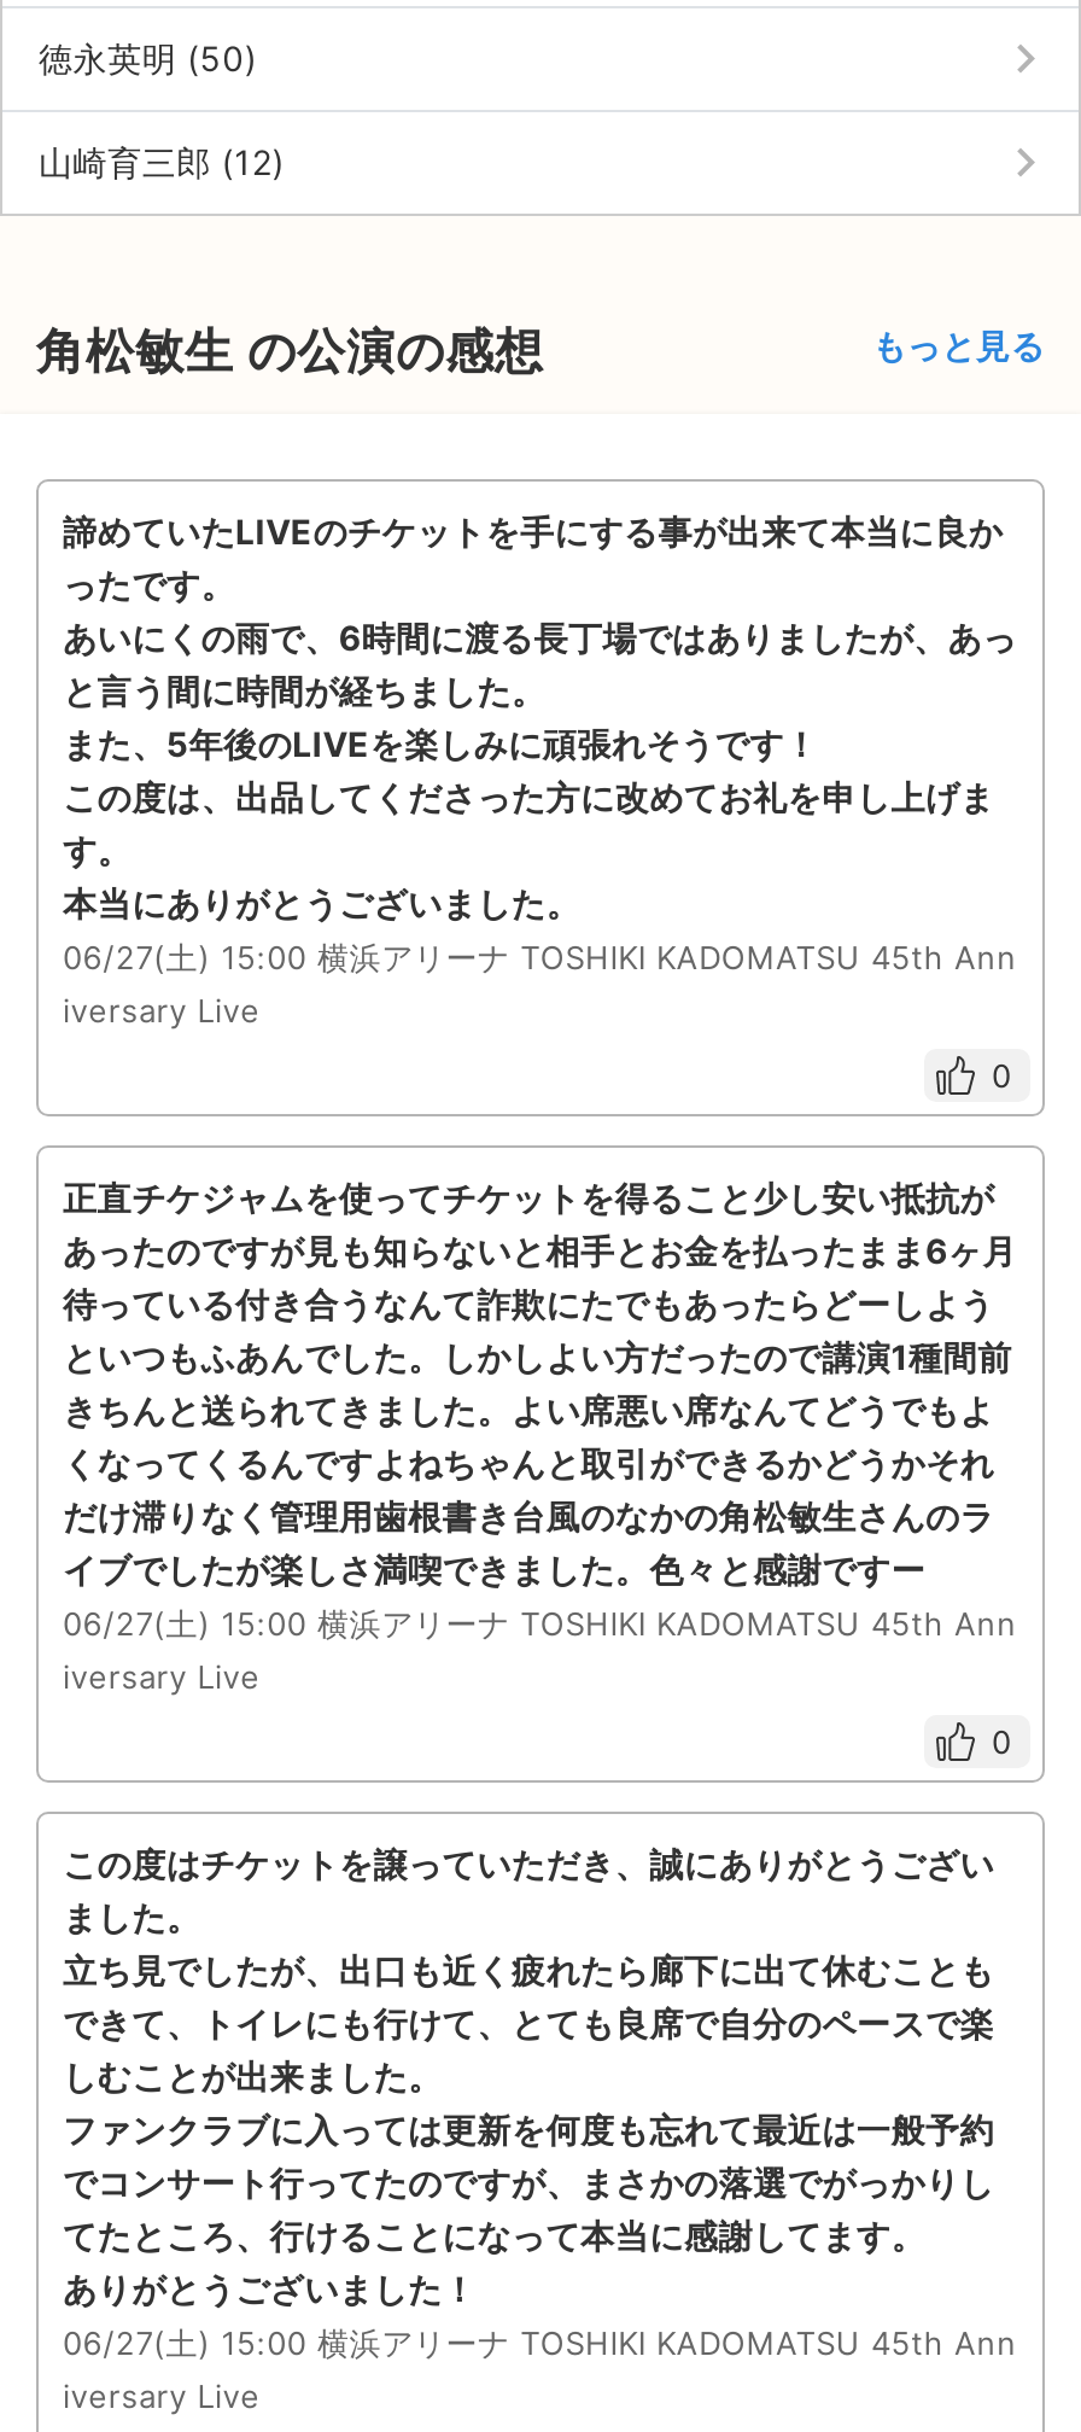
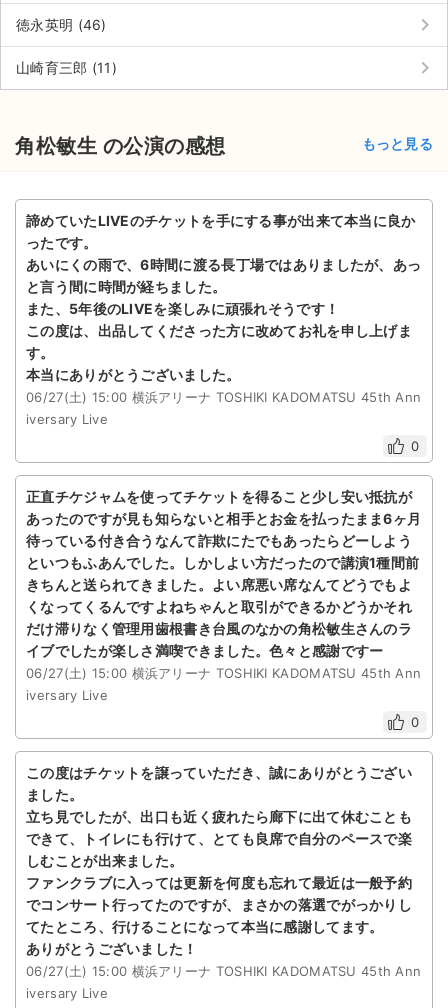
[39,39,257,80] 徳永英明 (50) -> [16,16,107,33] 徳永英明 (46)
[39,142,285,183] 山崎育三郎 (12) -> [16,59,117,76] 山崎育三郎 (11)

